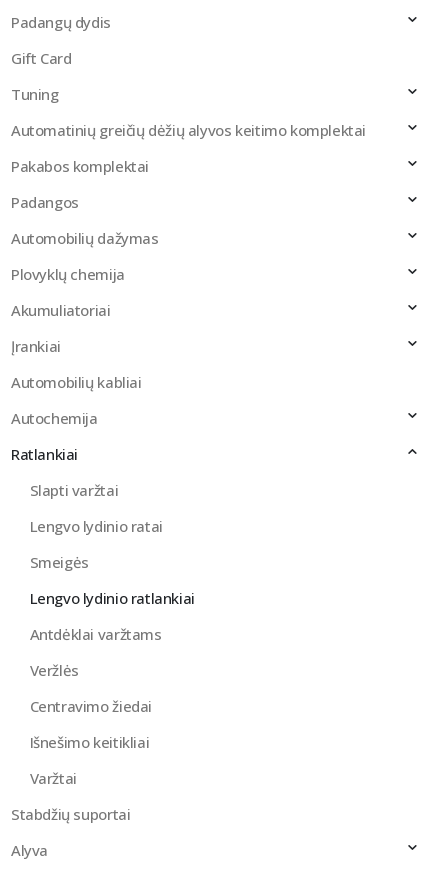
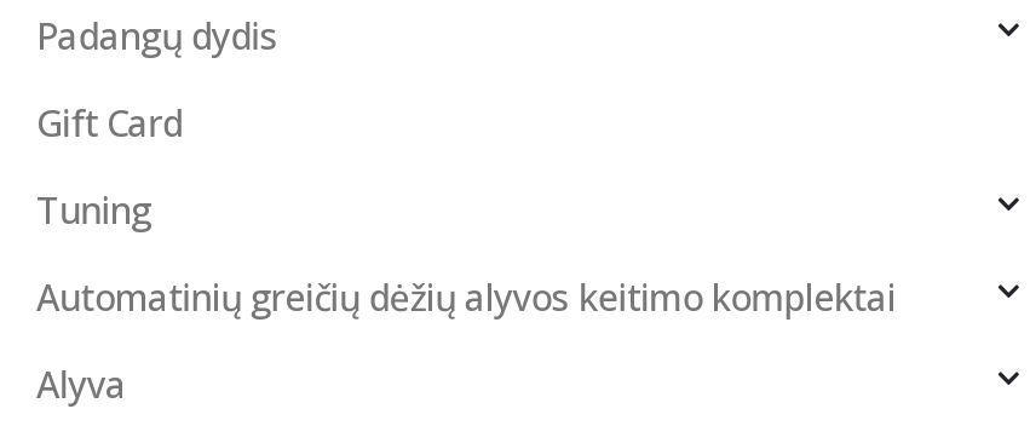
[11,156,195,824] Pakabos komplektai | Padangos | Automobilių dažymas | Plovyklų chemija | Akumuliatoriai | Įrankiai | Automobilių kabliai | Autochemija | Ratlankiai | Slapti varžtai | Lengvo lydinio ratai | Smeigės | Lengvo lydinio ratlankiai | Antdėklai varžtams | Veržlės | Centravimo žiedai | Išnešimo keitikliai | Varžtai | Stabdžių suportai -> none

